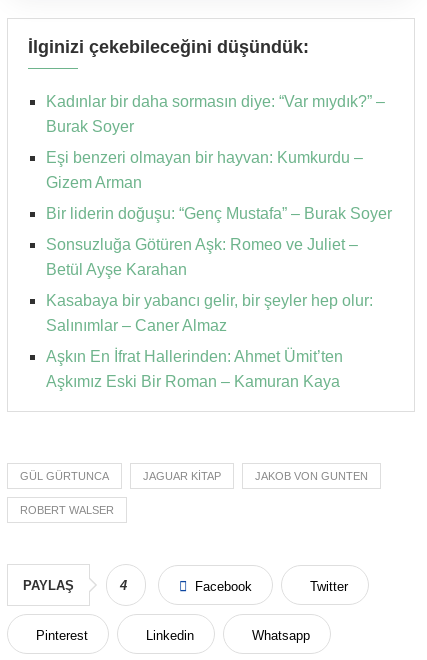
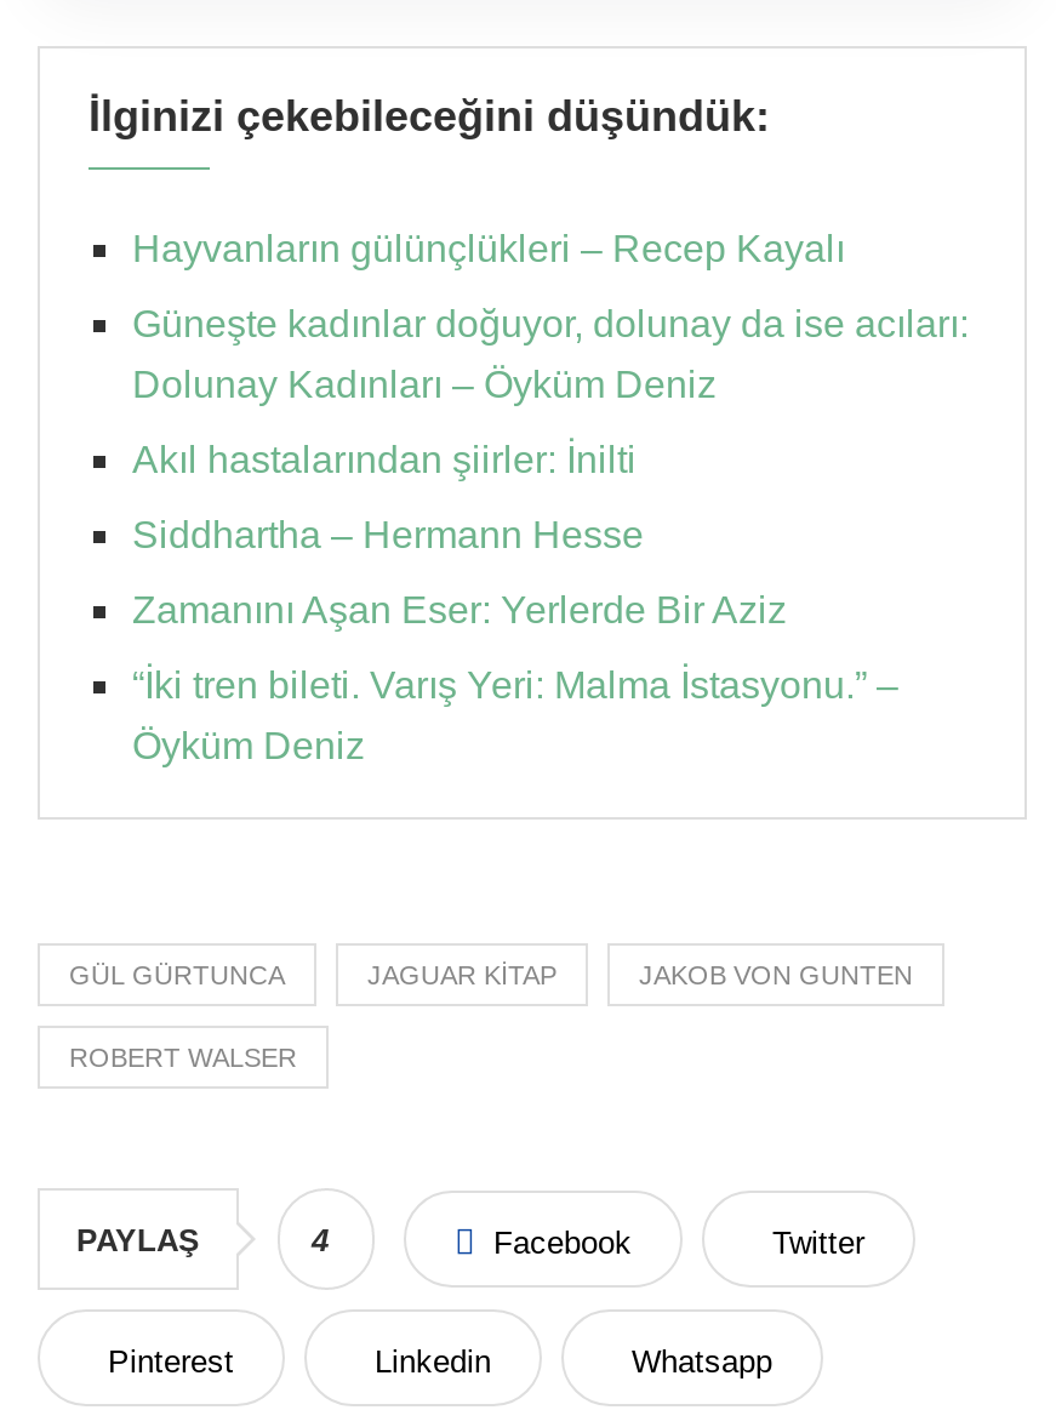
[46,93,392,390] Kadınlar bir daha sormasın diye: “Var mıydık?” – | Burak Soyer | Eşi benzeri olmayan bir hayvan: Kumkurdu – | Gizem Arman | Bir liderin doğuşu: “Genç Mustafa” – Burak Soyer | Sonsuzluğa Götüren Aşk: Romeo ve Juliet – | Betül Ayşe Karahan | Kasabaya bir yabancı gelir, bir şeyler hep olur: | Salınımlar – Caner Almaz | Aşkın En İfrat Hallerinden: Ahmet Ümit’ten | Aşkımız Eski Bir Roman – Kamuran Kaya -> [132,228,969,766] Hayvanların gülünçlükleri – Recep Kayalı | Güneşte kadınlar doğuyor, dolunay da ise acıları: | Dolunay Kadınları – Öyküm Deniz | Akıl hastalarından şiirler: İnilti | Siddhartha – Hermann Hesse | Zamanını Aşan Eser: Yerlerde Bir Aziz | “İki tren bileti. Varış Yeri: Malma İstasyonu.” – | Öyküm Deniz

